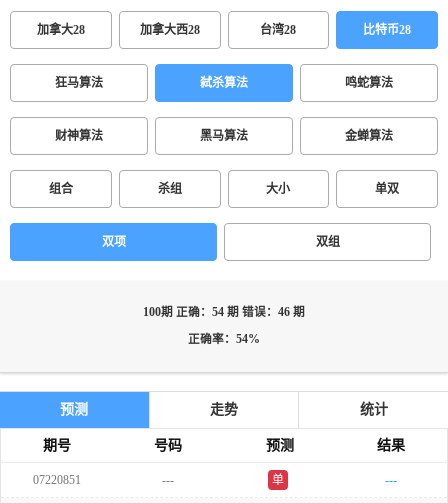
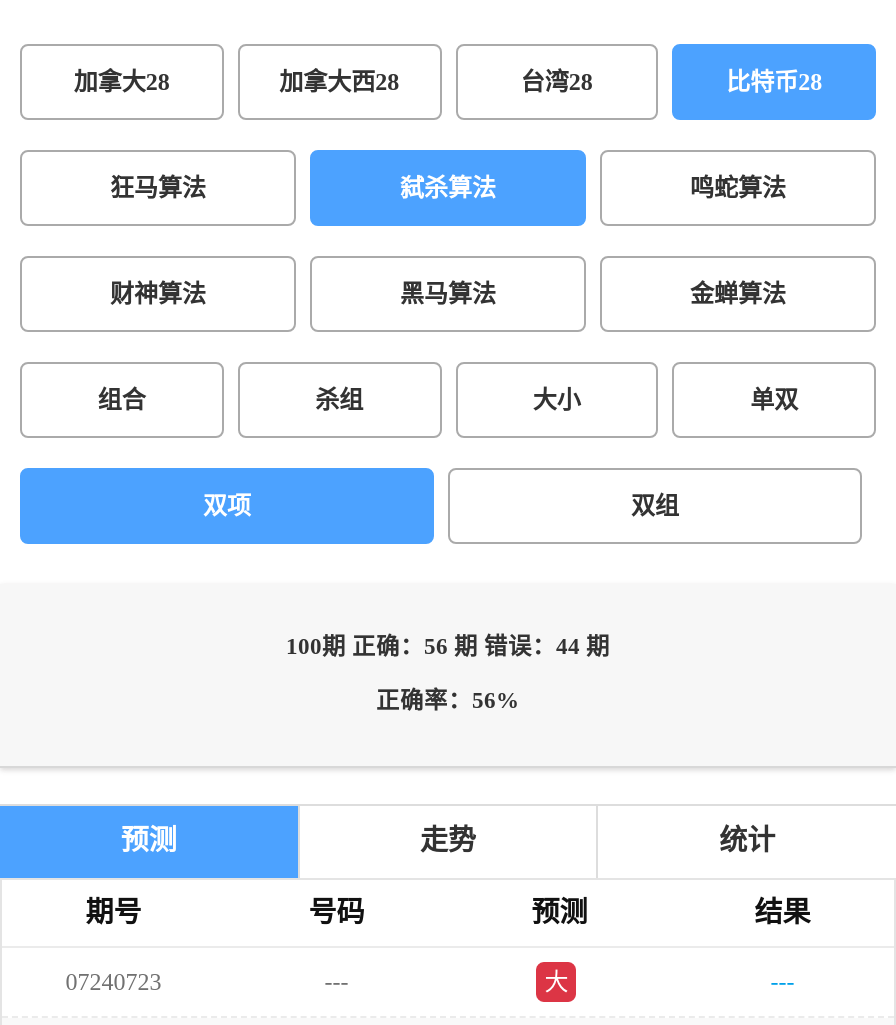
[143,306,305,319] 100期 正确：54 期 错误：46 期 -> [286,634,610,660] 100期 正确：56 期 错误：44 期
[188,333,260,346] 正确率：54% -> [376,688,520,714] 正确率：56%
[33,473,81,487] 07220851 -> [66,968,162,996] 07240723
[272,473,284,487] 单 -> [544,968,568,996] 大

